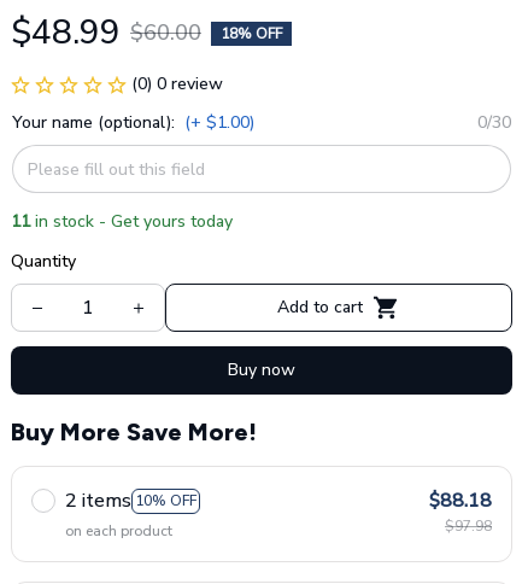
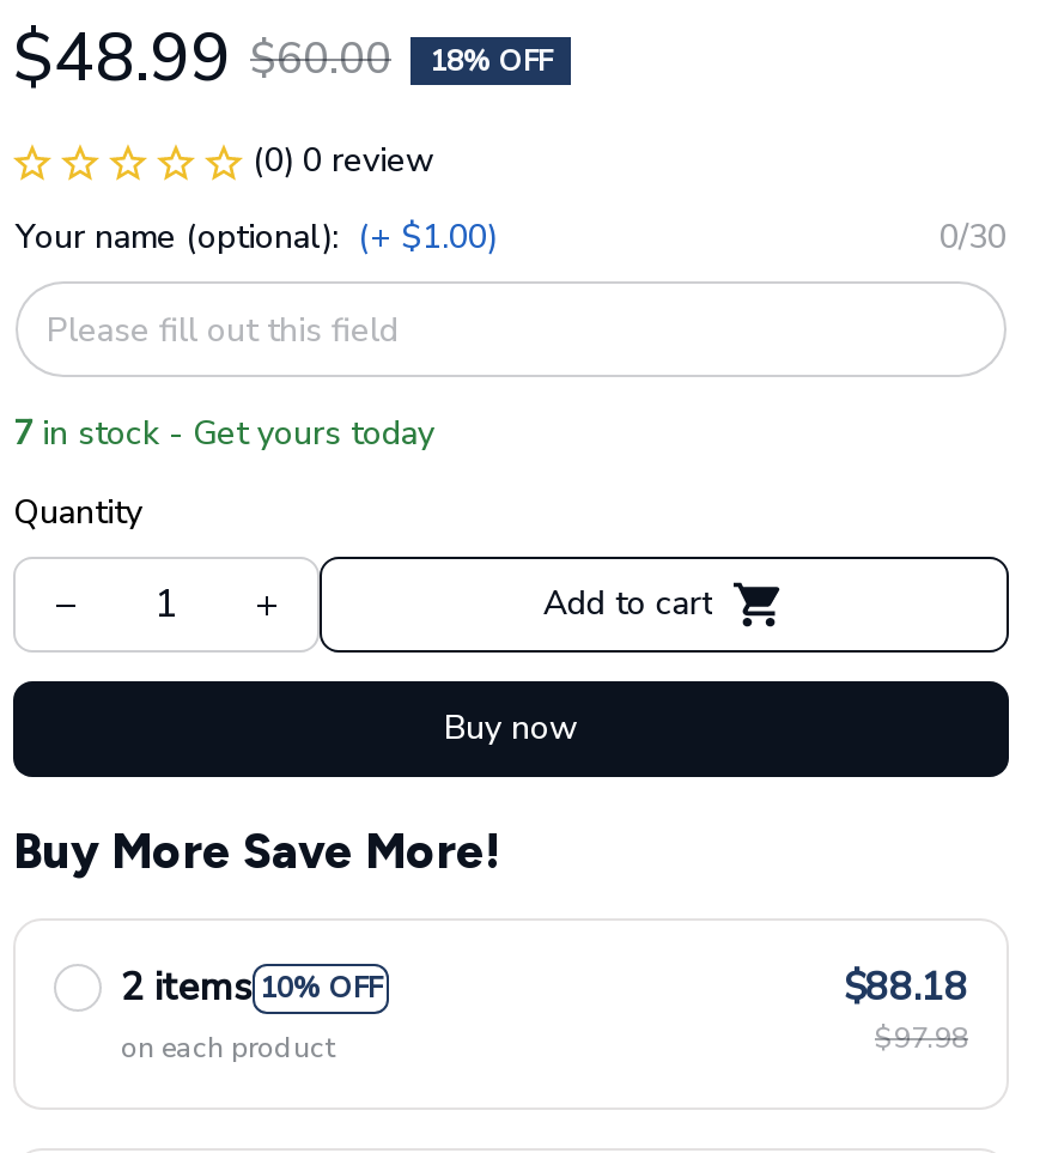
[11,210,233,233] 11 in stock - Get yours today -> [13,411,434,456] 7 in stock - Get yours today

